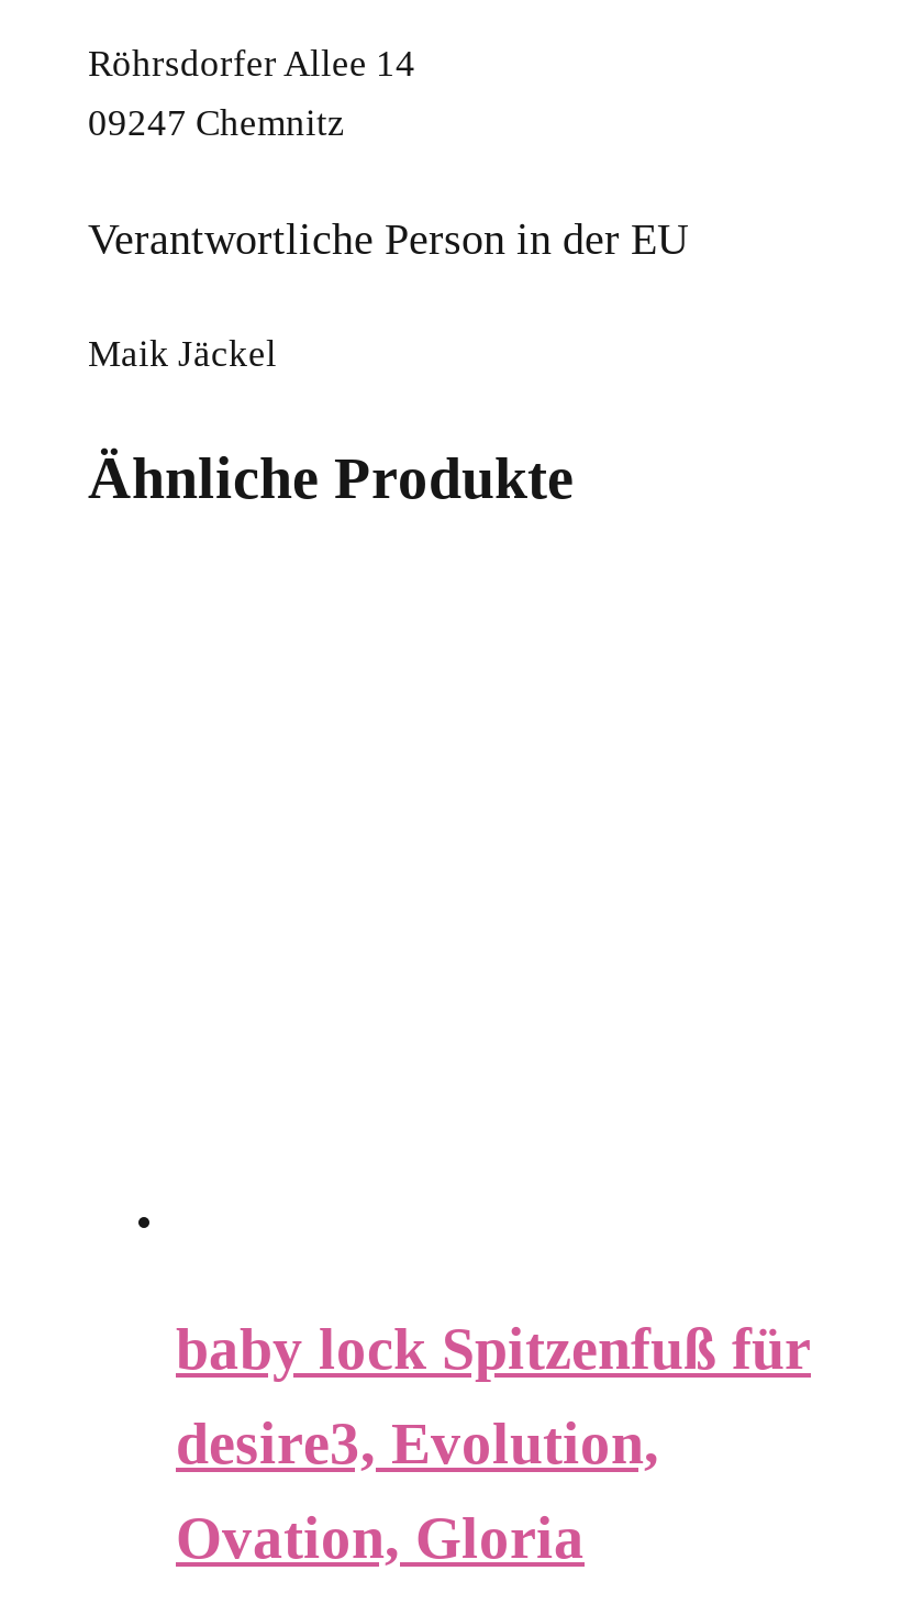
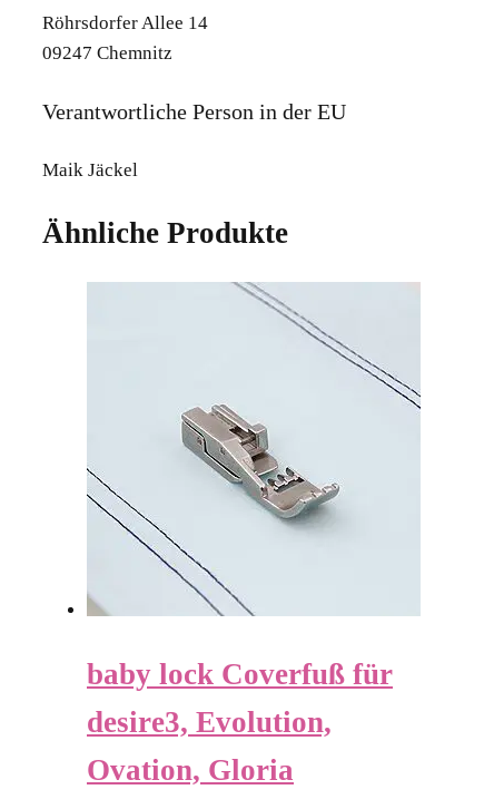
none -> [86,281,422,617] [image]
[176,1316,811,1381] baby lock Spitzenfuß für -> [87,657,393,691] baby lock Coverfuß für

